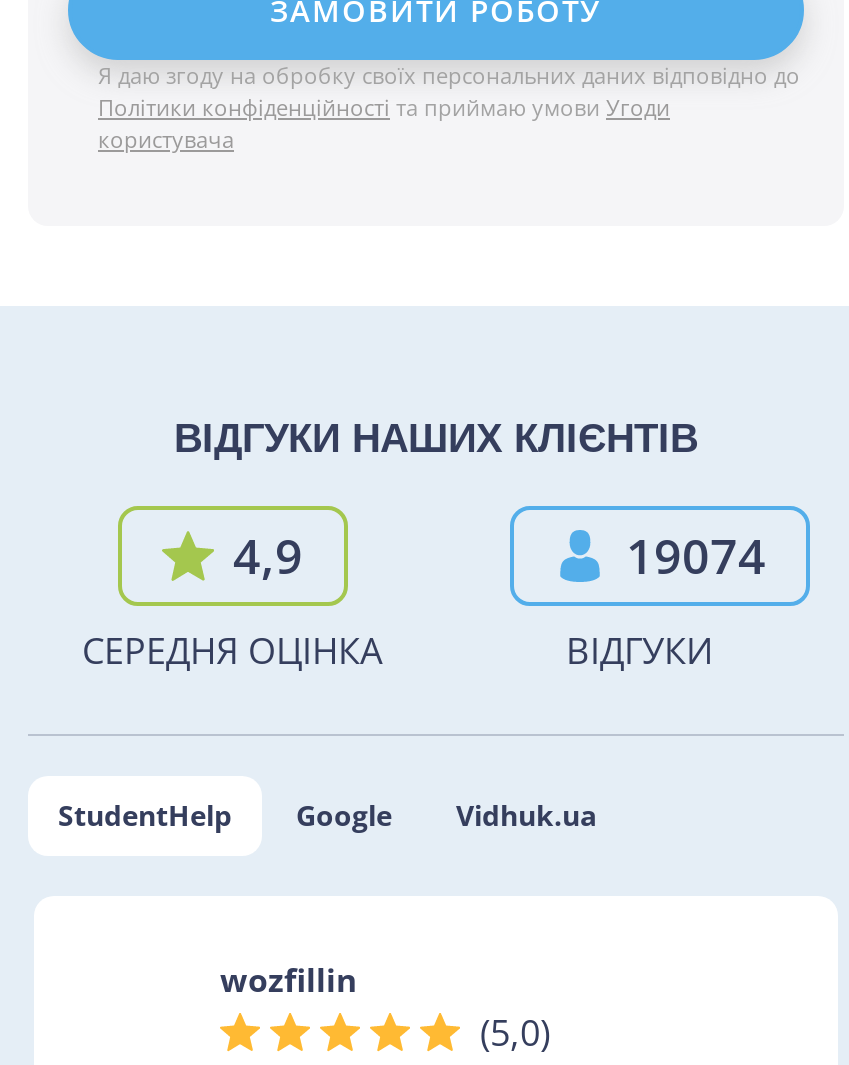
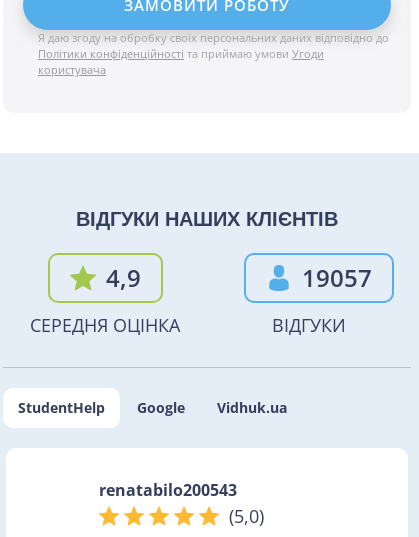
[626,522,766,588] 19074 -> [302,261,372,294] 19057
[220,957,358,1001] wozfillin -> [99,478,237,500] renatabilo200543

